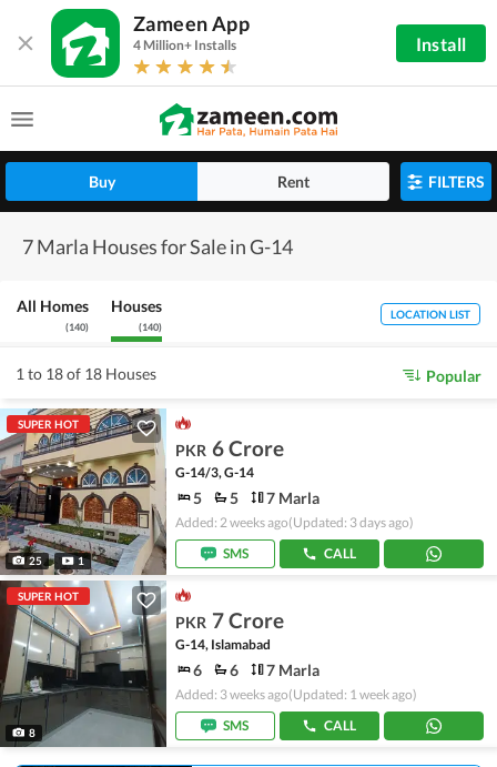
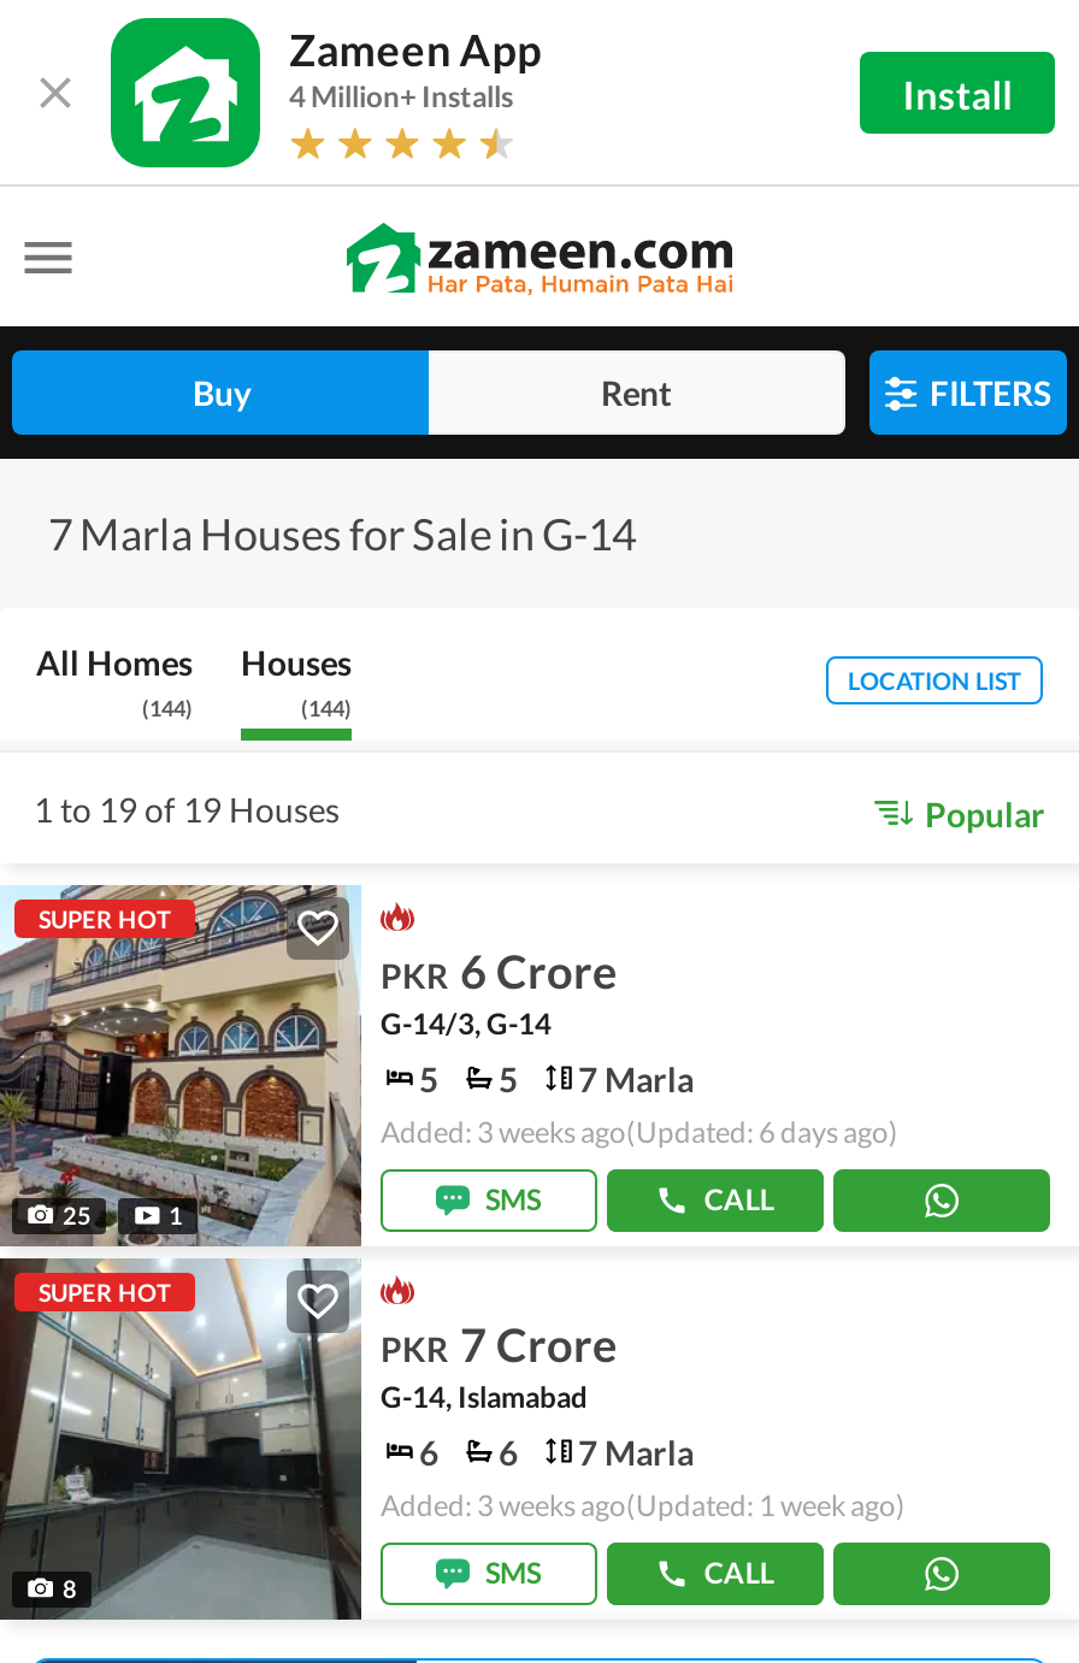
[65,321,89,333] (140) -> [142,695,193,721] (144)
[139,321,162,333] (140) -> [301,695,352,721] (144)
[16,364,156,382] 1 to 18 of 18 Houses -> [34,788,340,828] 1 to 19 of 19 Houses
[175,514,414,531] Added: 2 weeks ago(Updated: 3 days ago) -> [381,1114,898,1150] Added: 3 weeks ago(Updated: 6 days ago)

